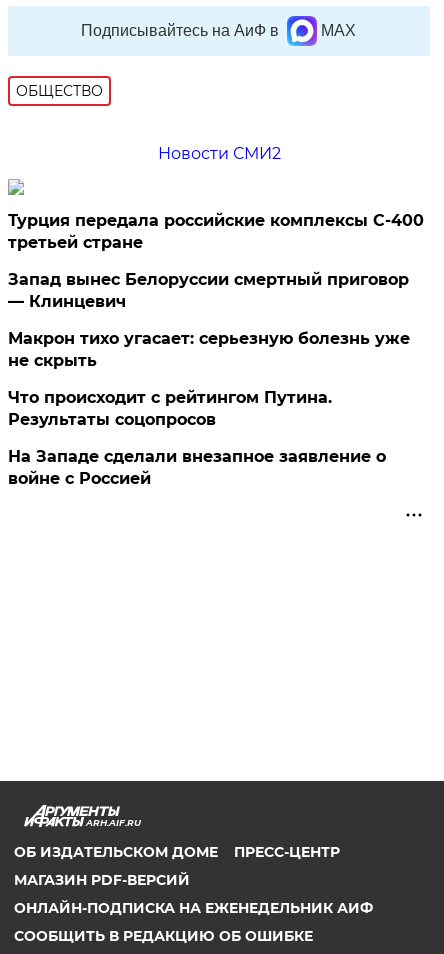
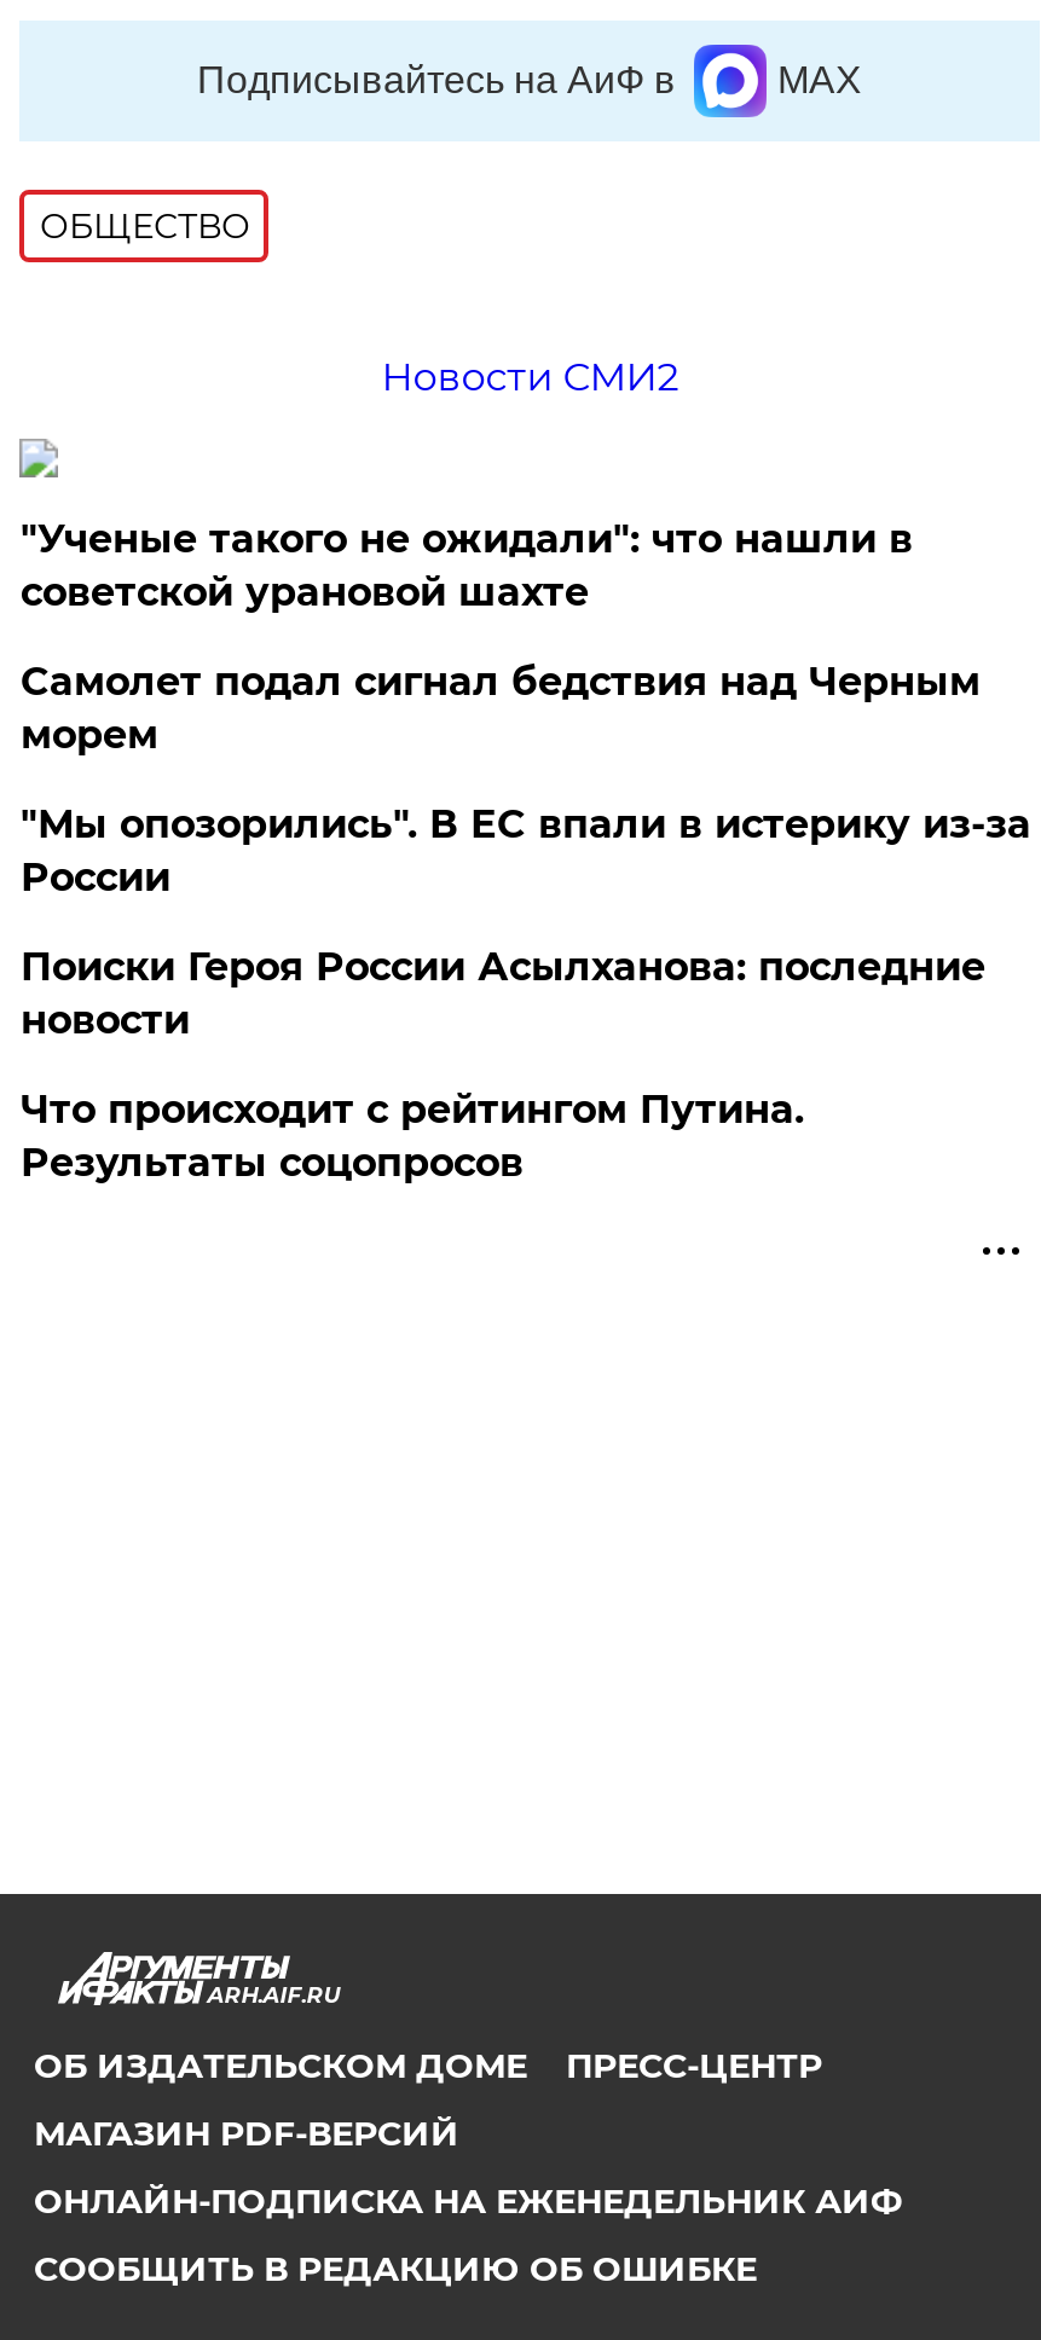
[8,211,424,370] Турция передала российские комплексы С-400 | третьей стране | Запад вынес Белоруссии смертный приговор | — Клинцевич | Макрон тихо угасает: серьезную болезнь уже | не скрыть -> [20,516,1031,1043] "Ученые такого не ожидали": что нашли в | советской урановой шахте | Самолет подал сигнал бедствия над Черным | морем | "Мы опозорились". В ЕС впали в истерику из-за | России | Поиски Героя России Асылханова: последние | новости
moved [8,388,332,429] -> [20,1086,804,1185]: Что происходит с рейтингом Путина. | Результаты соцопросов
[8,447,386,488] На Западе сделали внезапное заявление о | войне с Россией -> none

